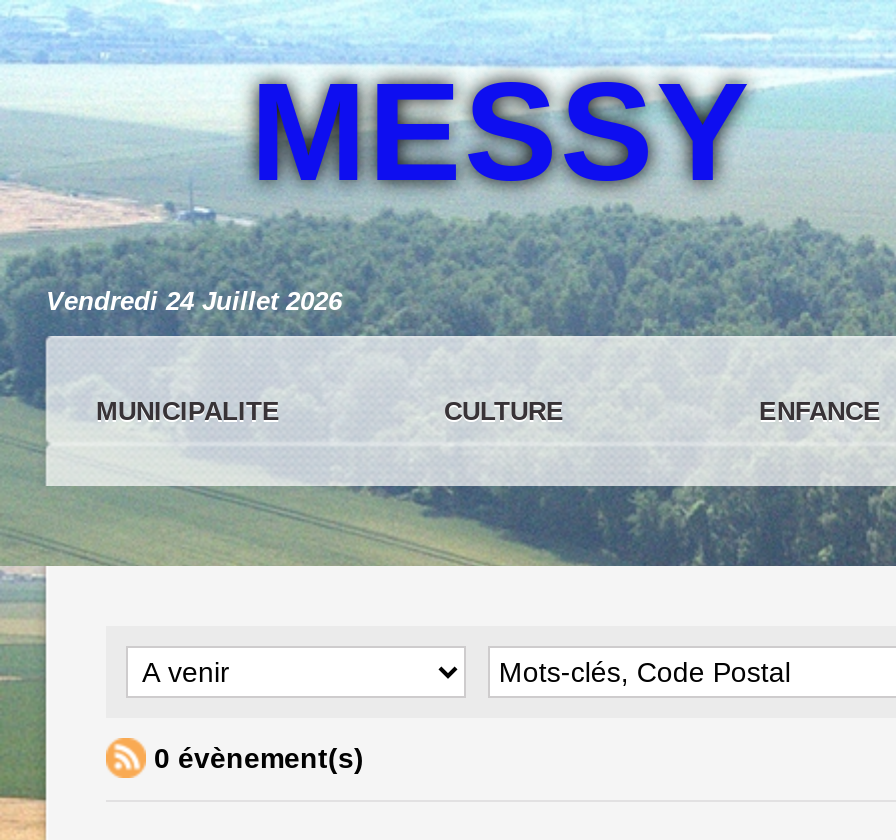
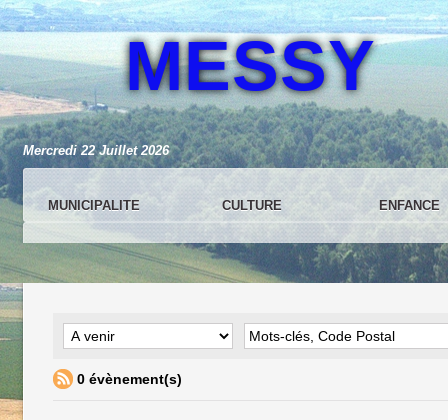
[46,286,342,316] Vendredi 24 Juillet 2026 -> [23,143,169,158] Mercredi 22 Juillet 2026

